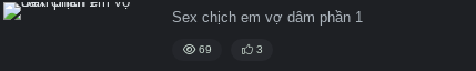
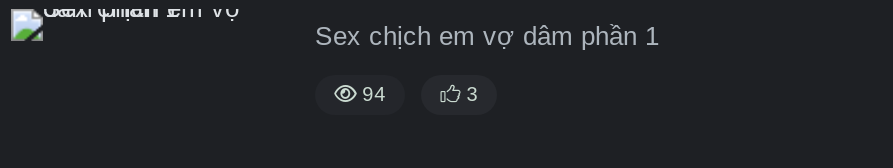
[195,44,211,56] 69 -> [356,84,386,106] 94

